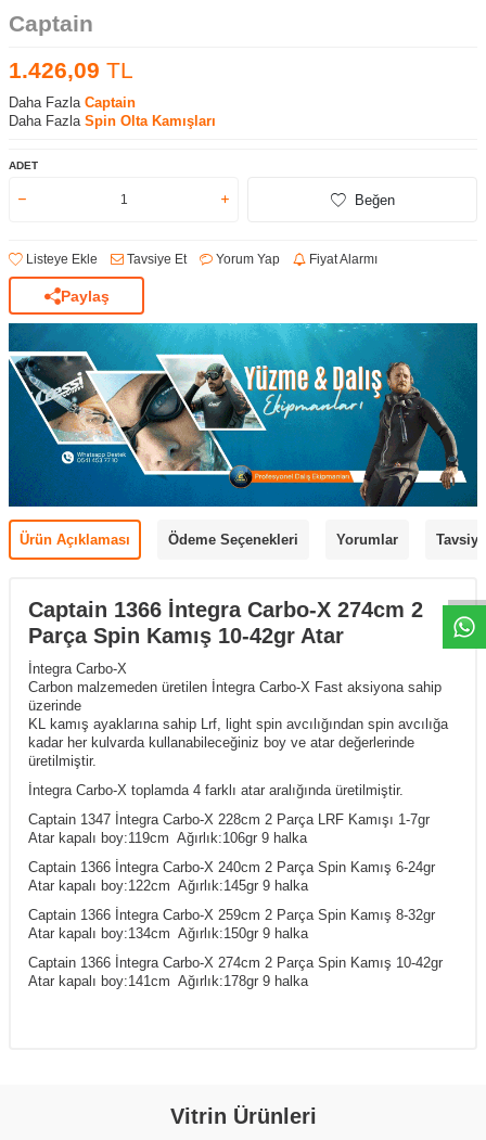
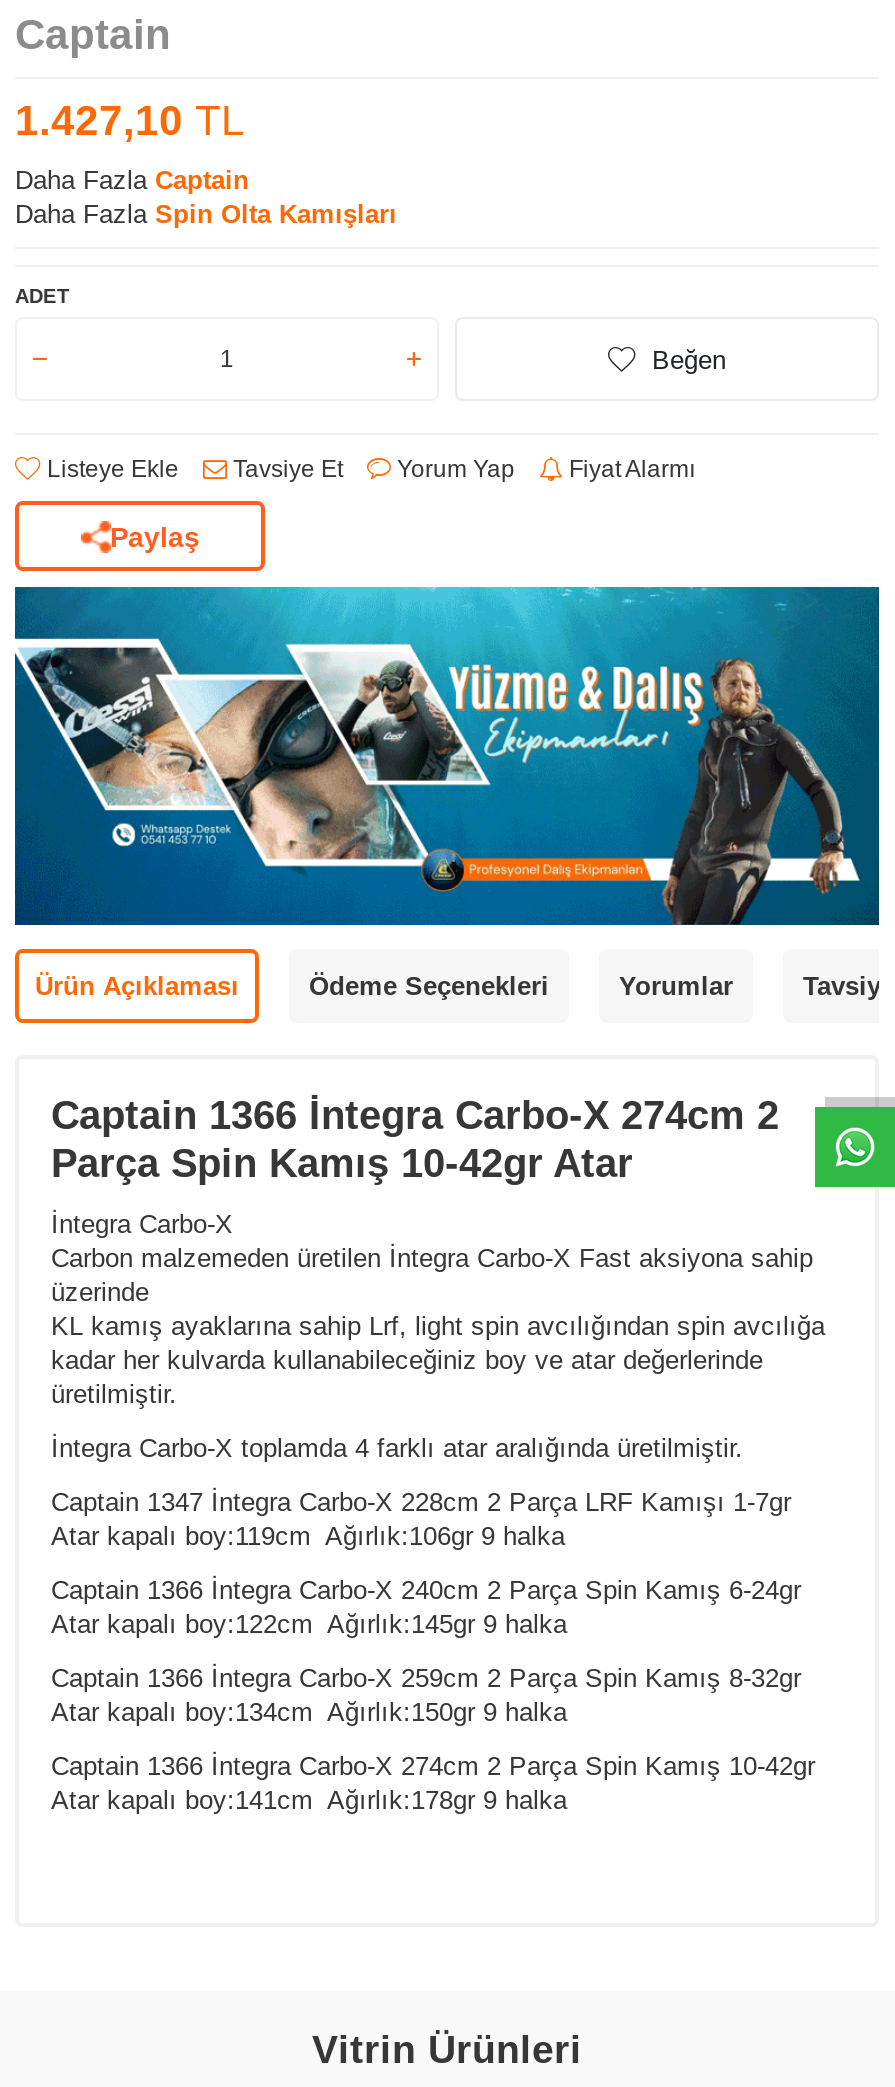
[9,58,133,83] 1.426,09 TL -> [15,98,245,144] 1.427,10 TL

